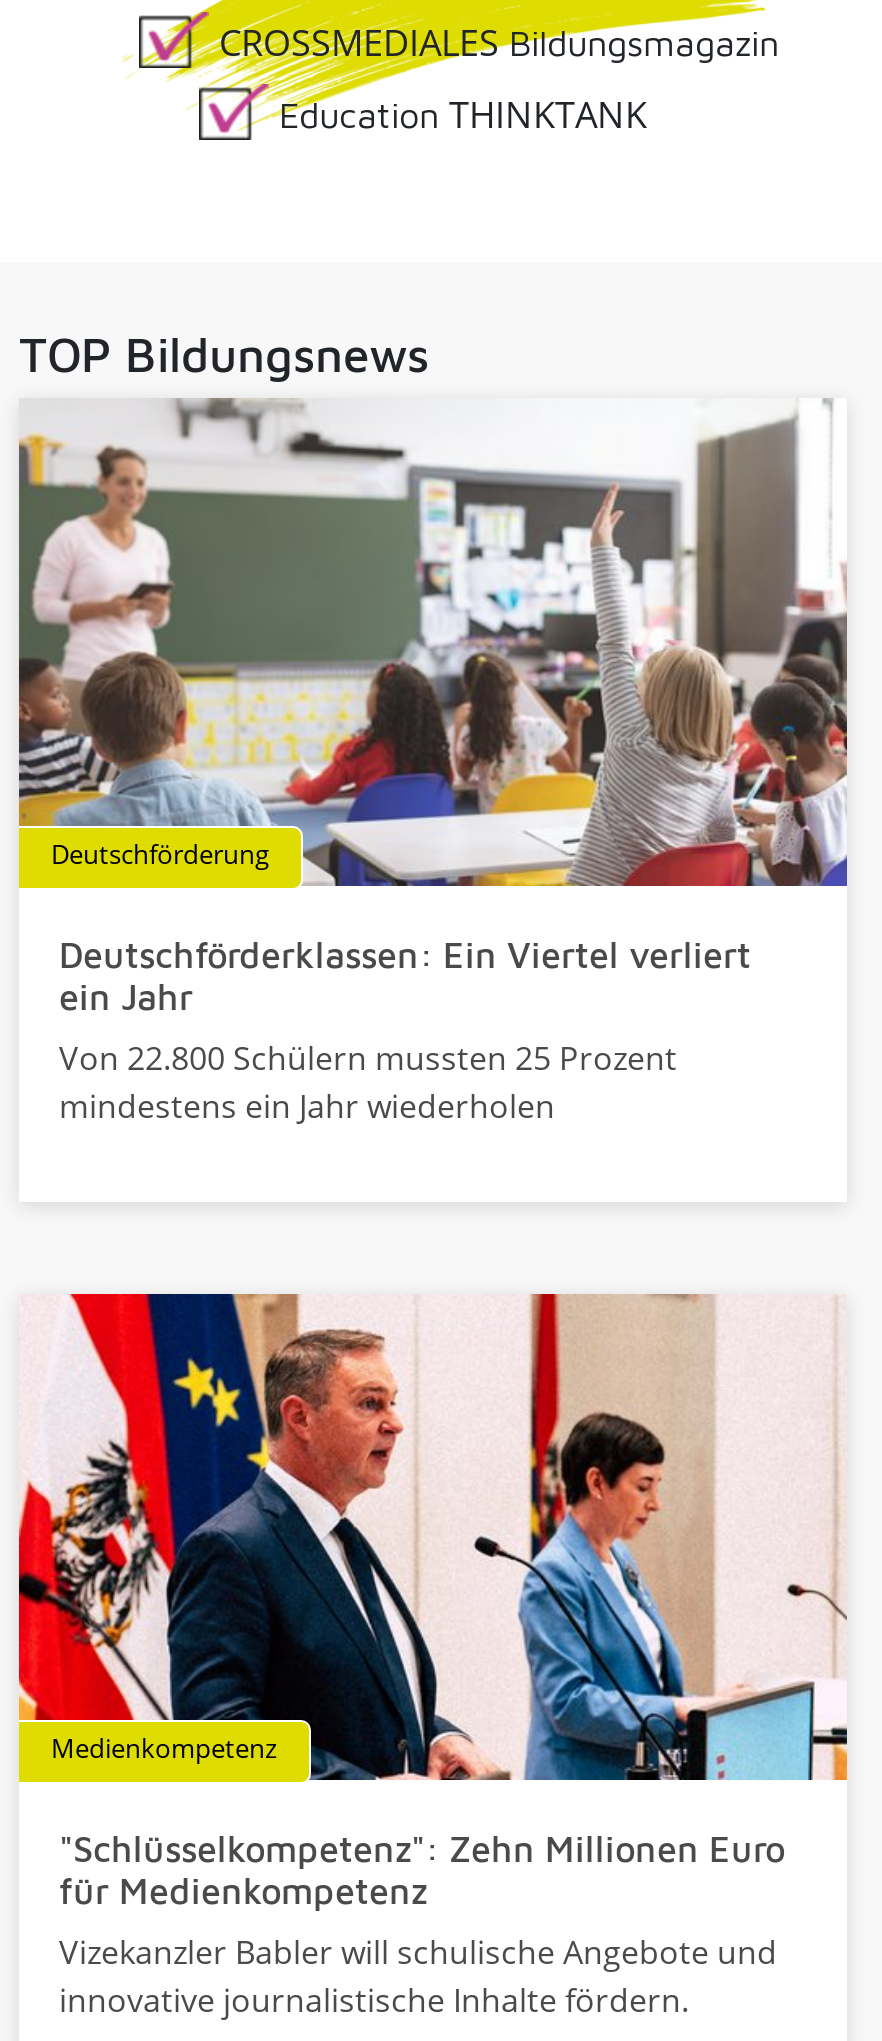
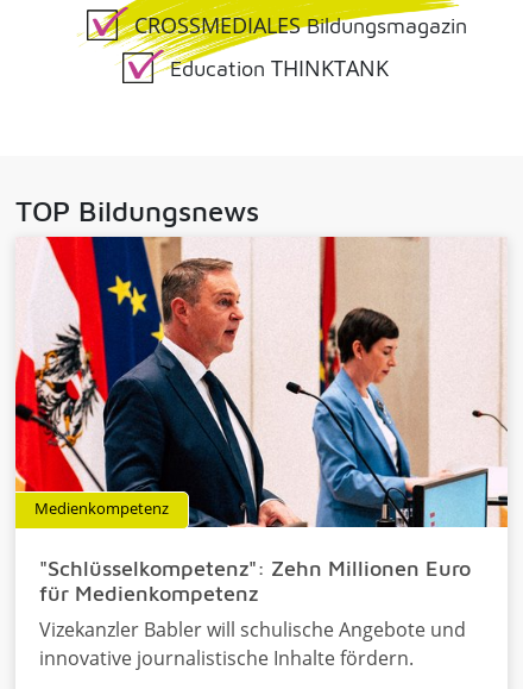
[17,396,849,1127] [image] | Deutschförderung | Deutschförderklassen: Ein Viertel verliert | ein Jahr | Von 22.800 Schülern mussten 25 Prozent | mindestens ein Jahr wiederholen -> none

